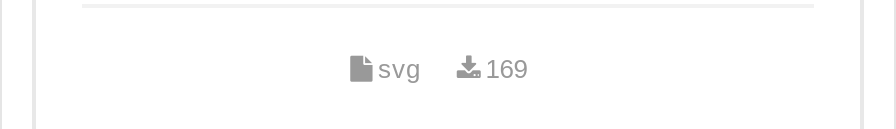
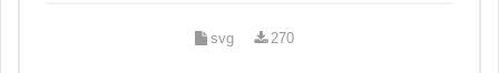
[485,53,527,83] 169 -> [270,30,294,47] 270

